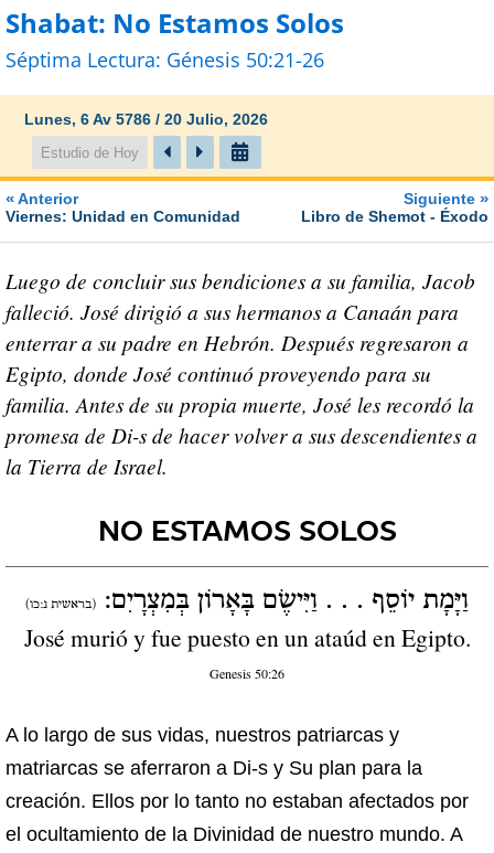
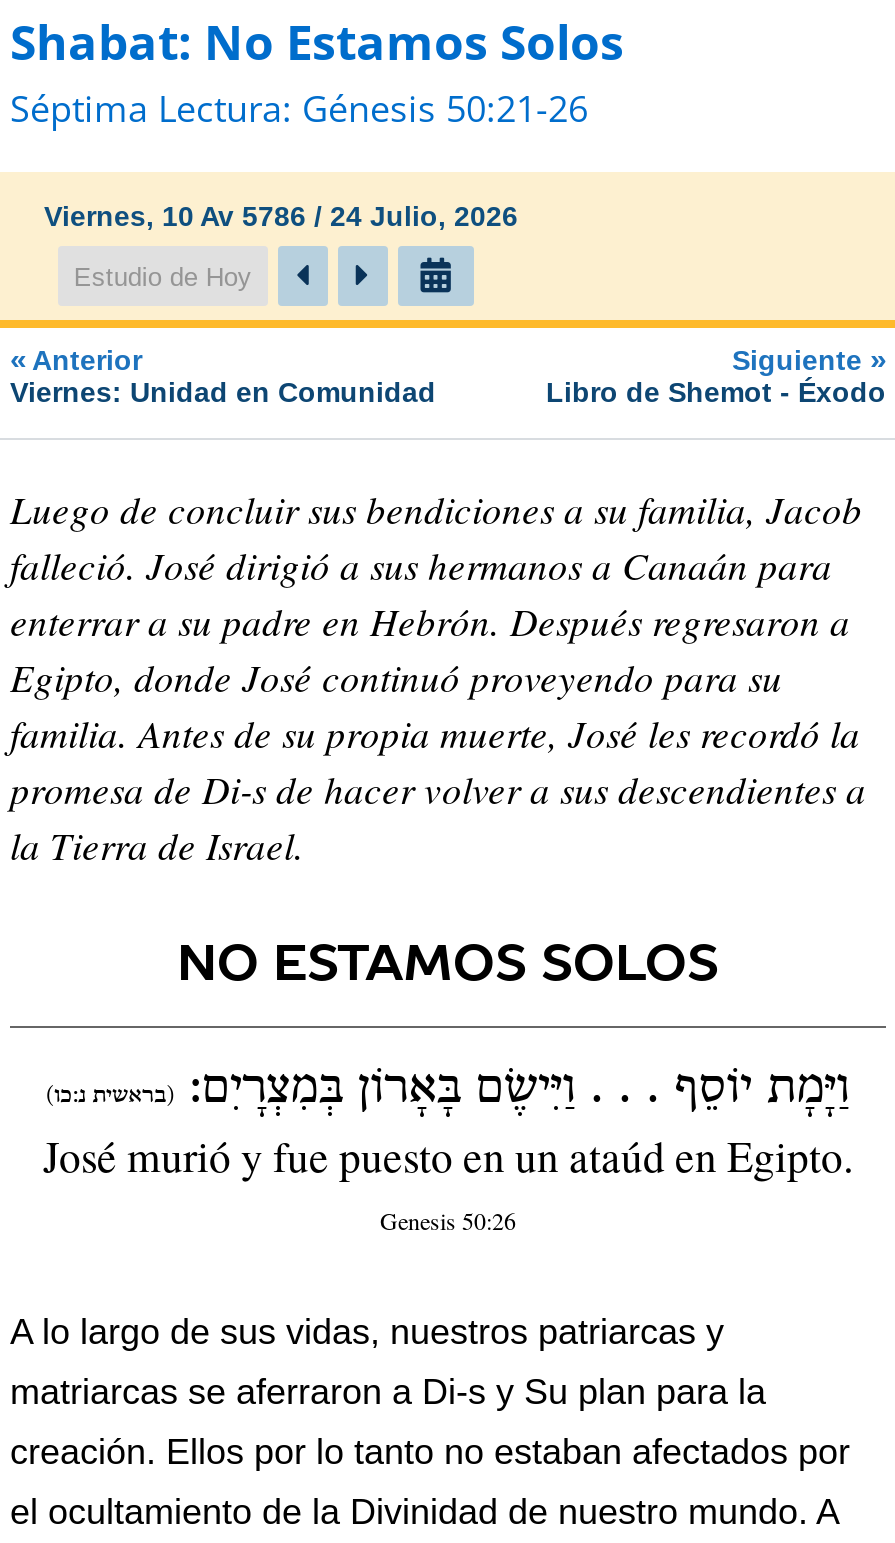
[24,110,268,128] Lunes, 6 Av 5786 / 20 Julio, 2026 -> [44,200,518,232] Viernes, 10 Av 5786 / 24 Julio, 2026

